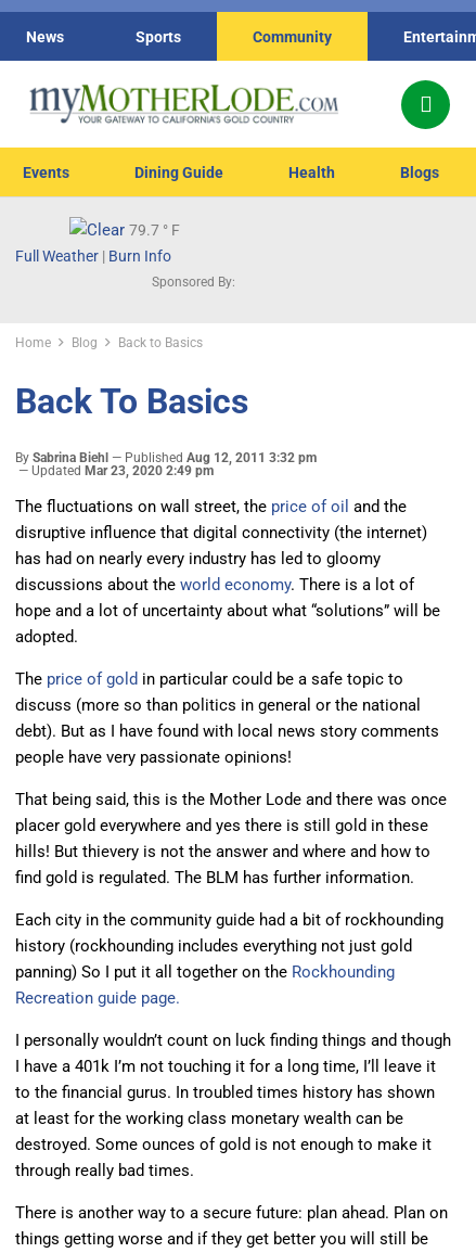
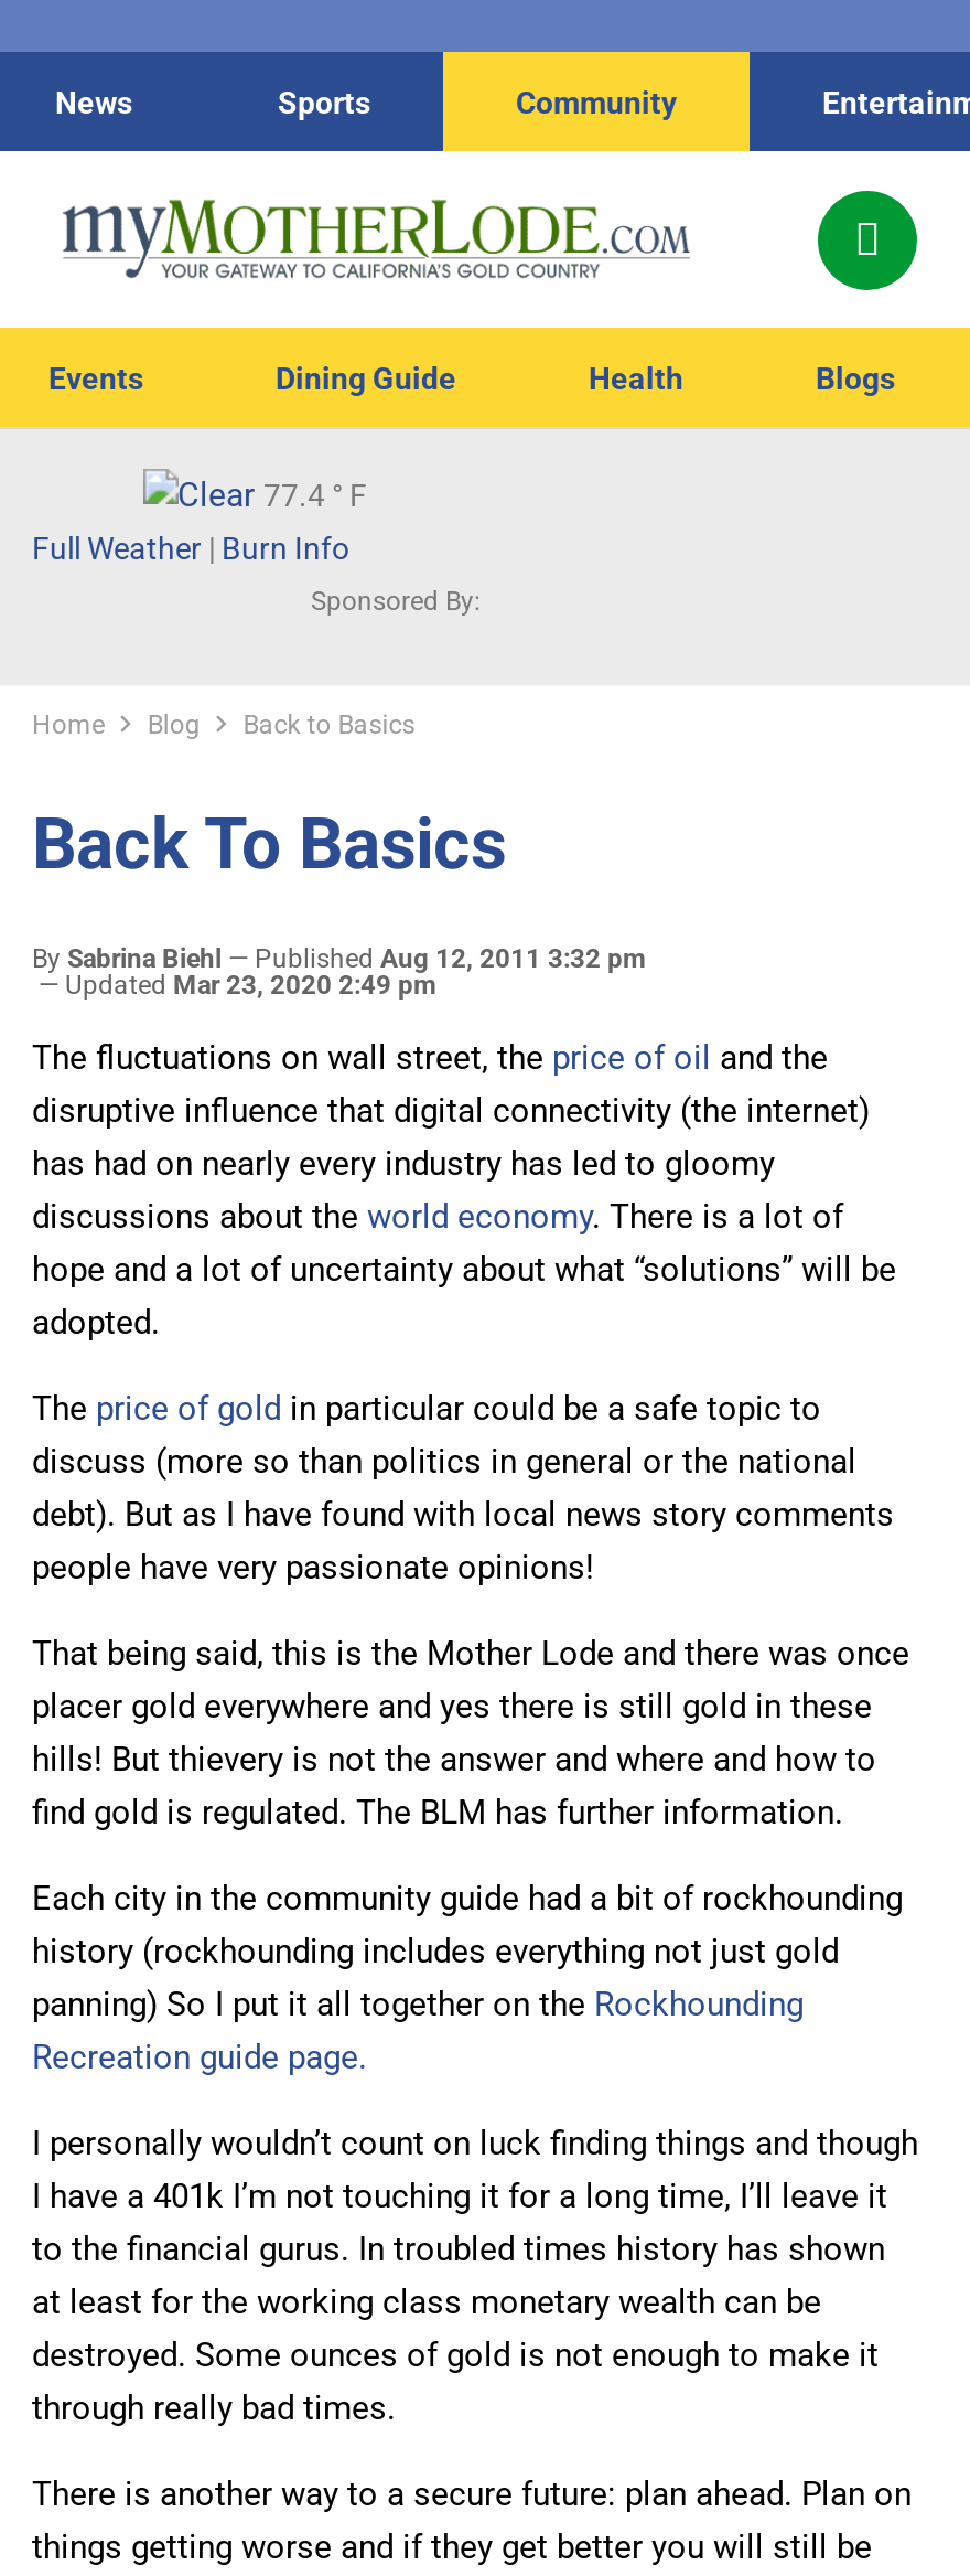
[128,221,179,239] 79.7 ° F -> [263,478,367,513] 77.4 ° F

